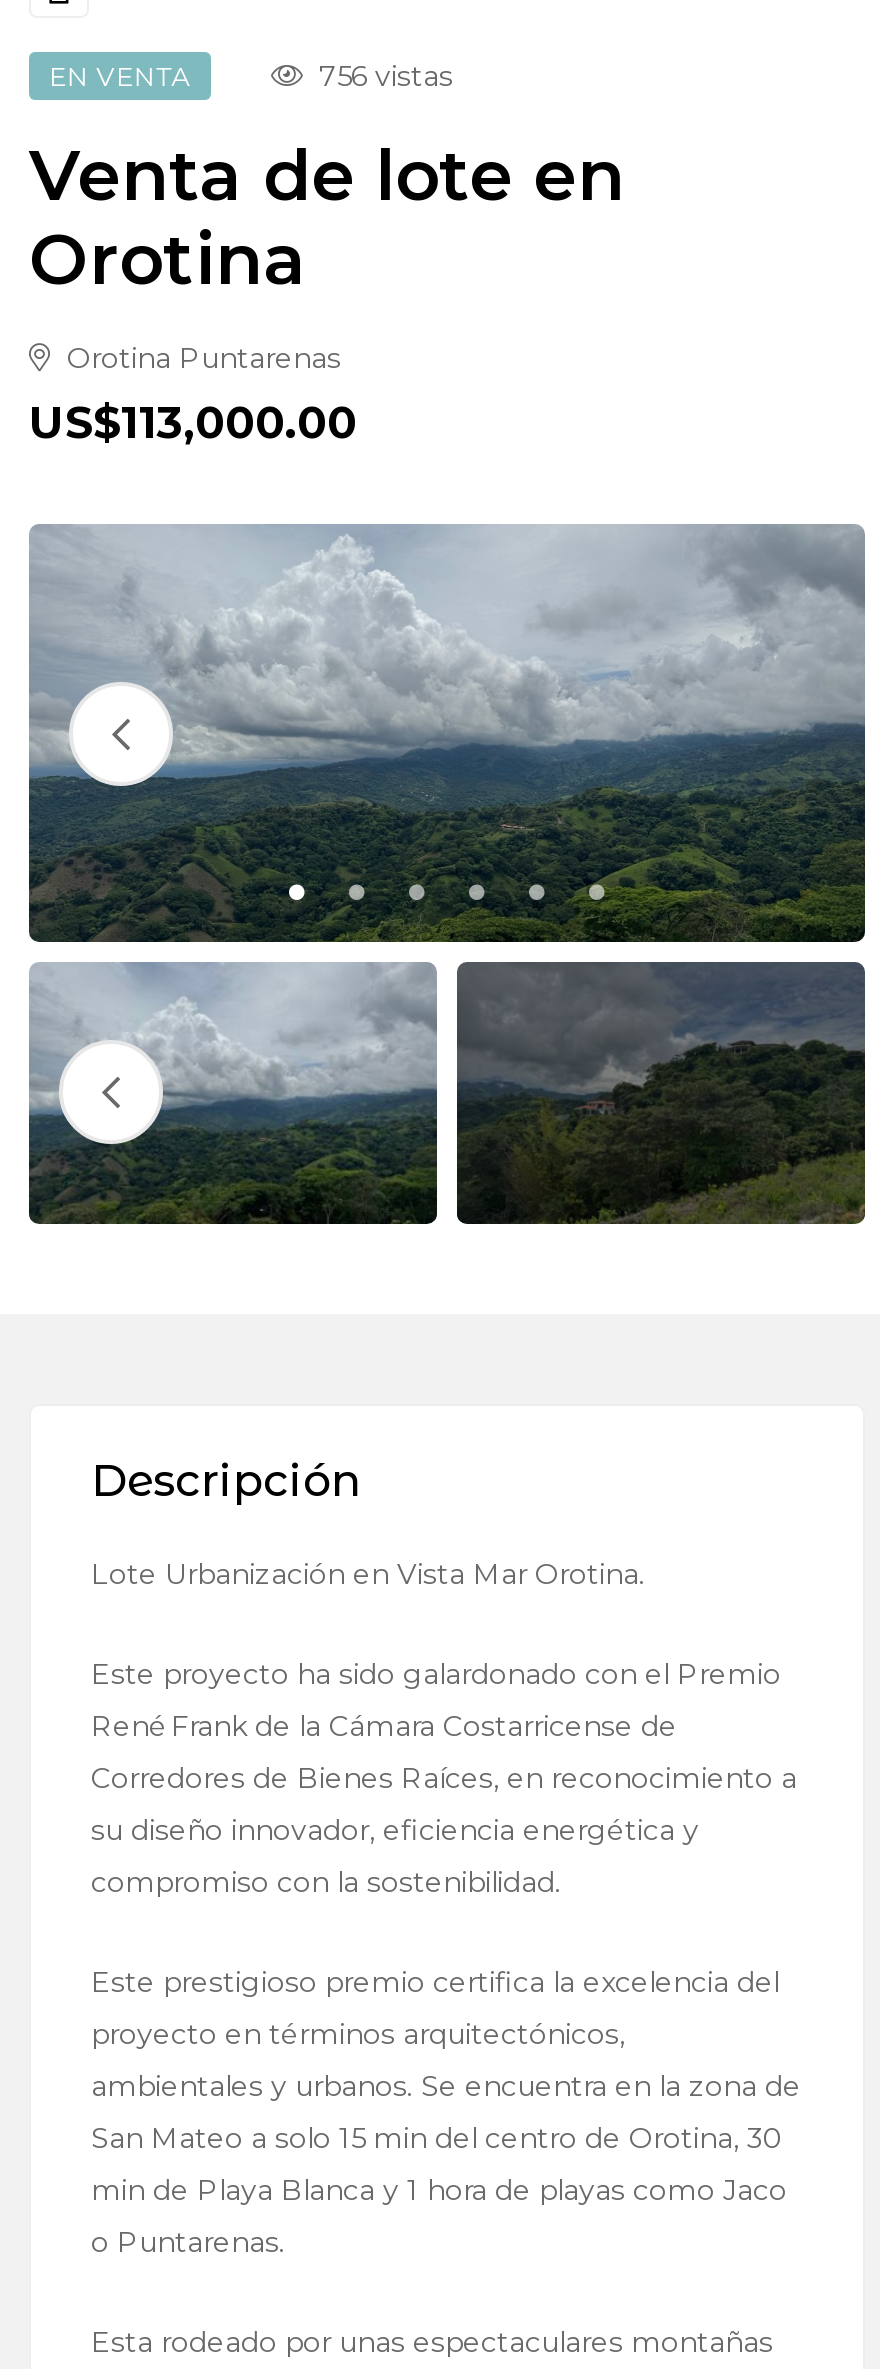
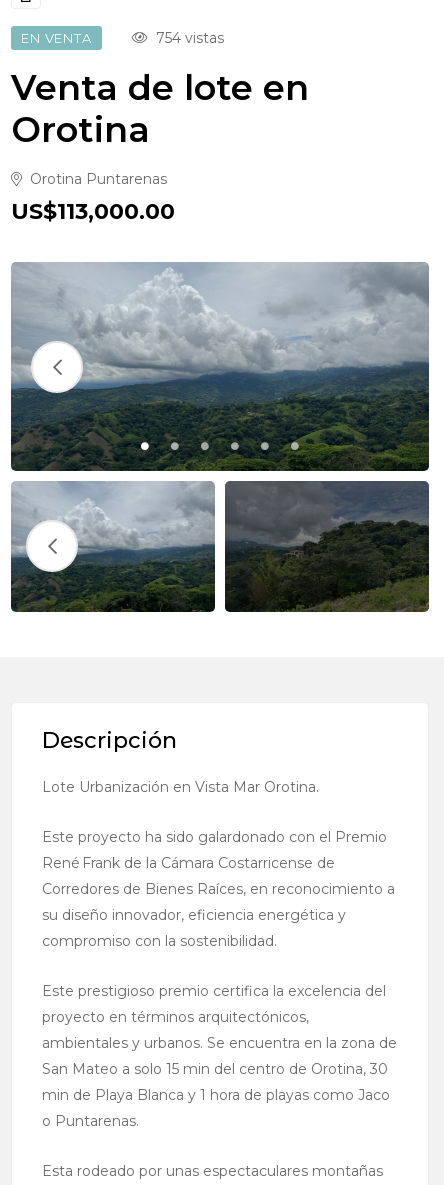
[319,58,453,94] 756 vistas -> [156,29,224,47] 754 vistas

